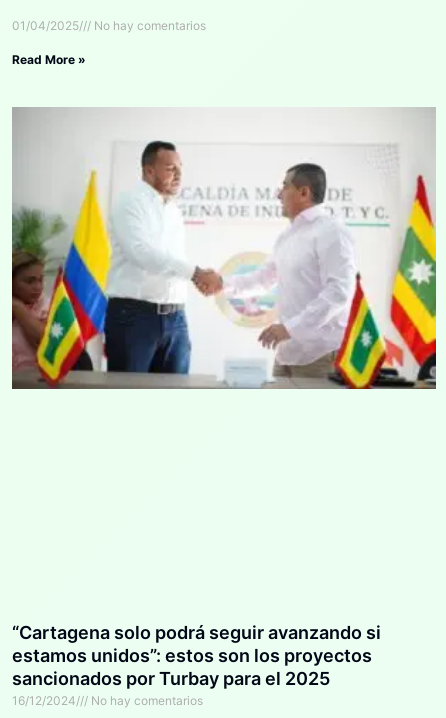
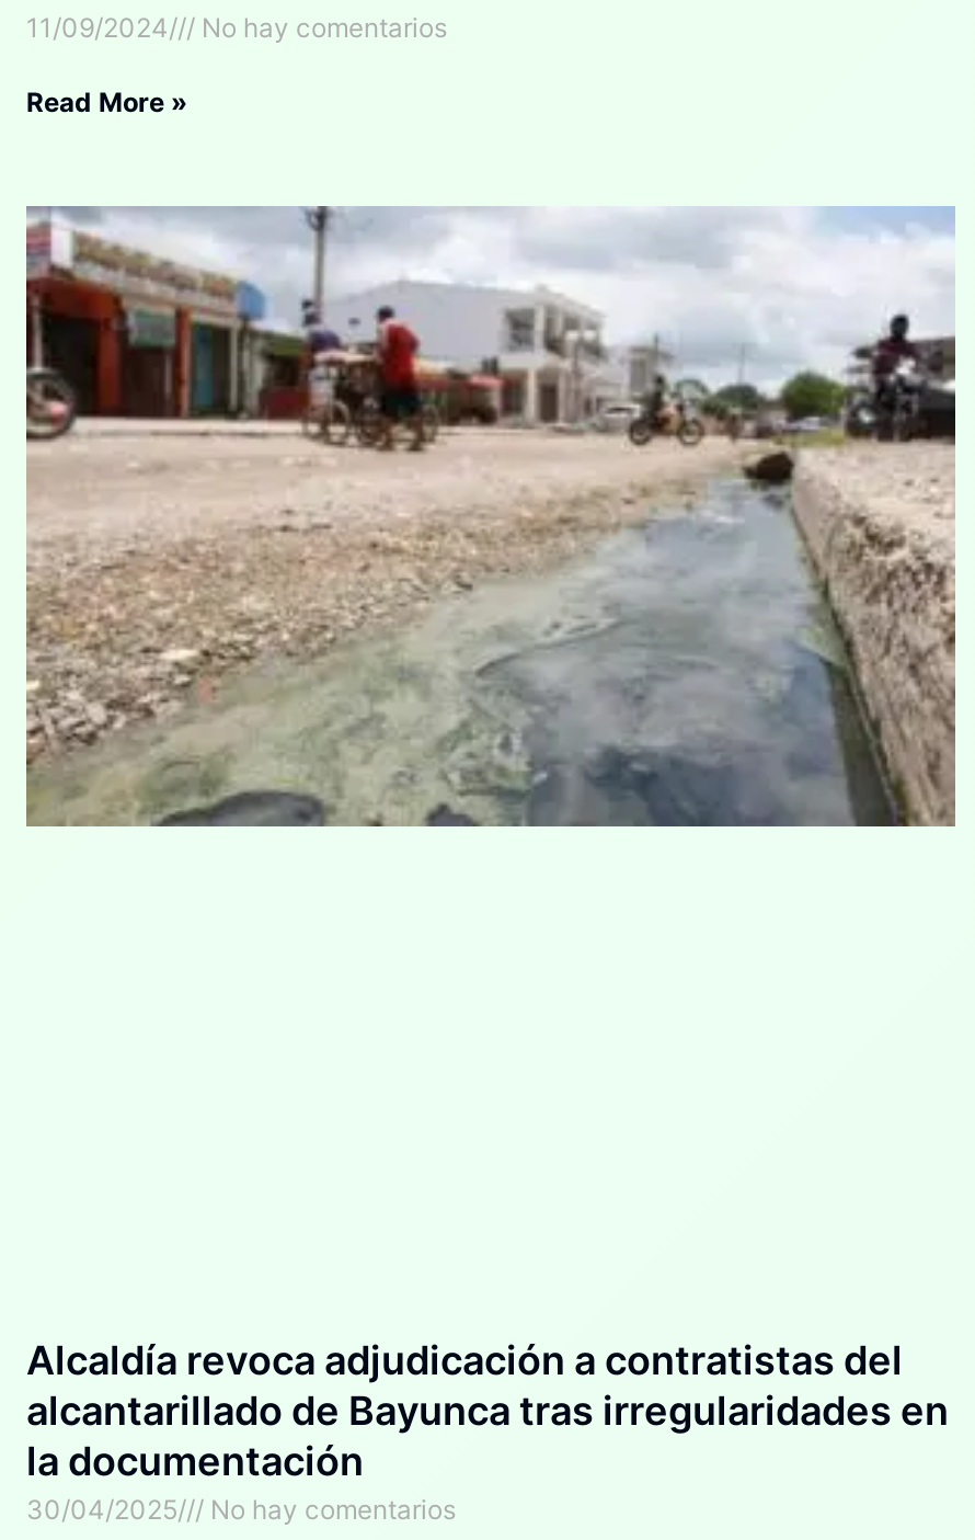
[12,18,206,33] 01/04/2025 No hay comentarios -> [26,12,447,45] 11/09/2024 No hay comentarios
[11,107,437,390] [image] -> [26,205,957,828] [image]
[12,622,381,708] “Cartagena solo podrá seguir avanzando si | estamos unidos”: estos son los proyectos | sancionados por Turbay para el 2025 | 16/12/2024 -> [26,1337,949,1526] Alcaldía revoca adjudicación a contratistas del | alcantarillado de Bayunca tras irregularidades en | la documentación | 30/04/2025

